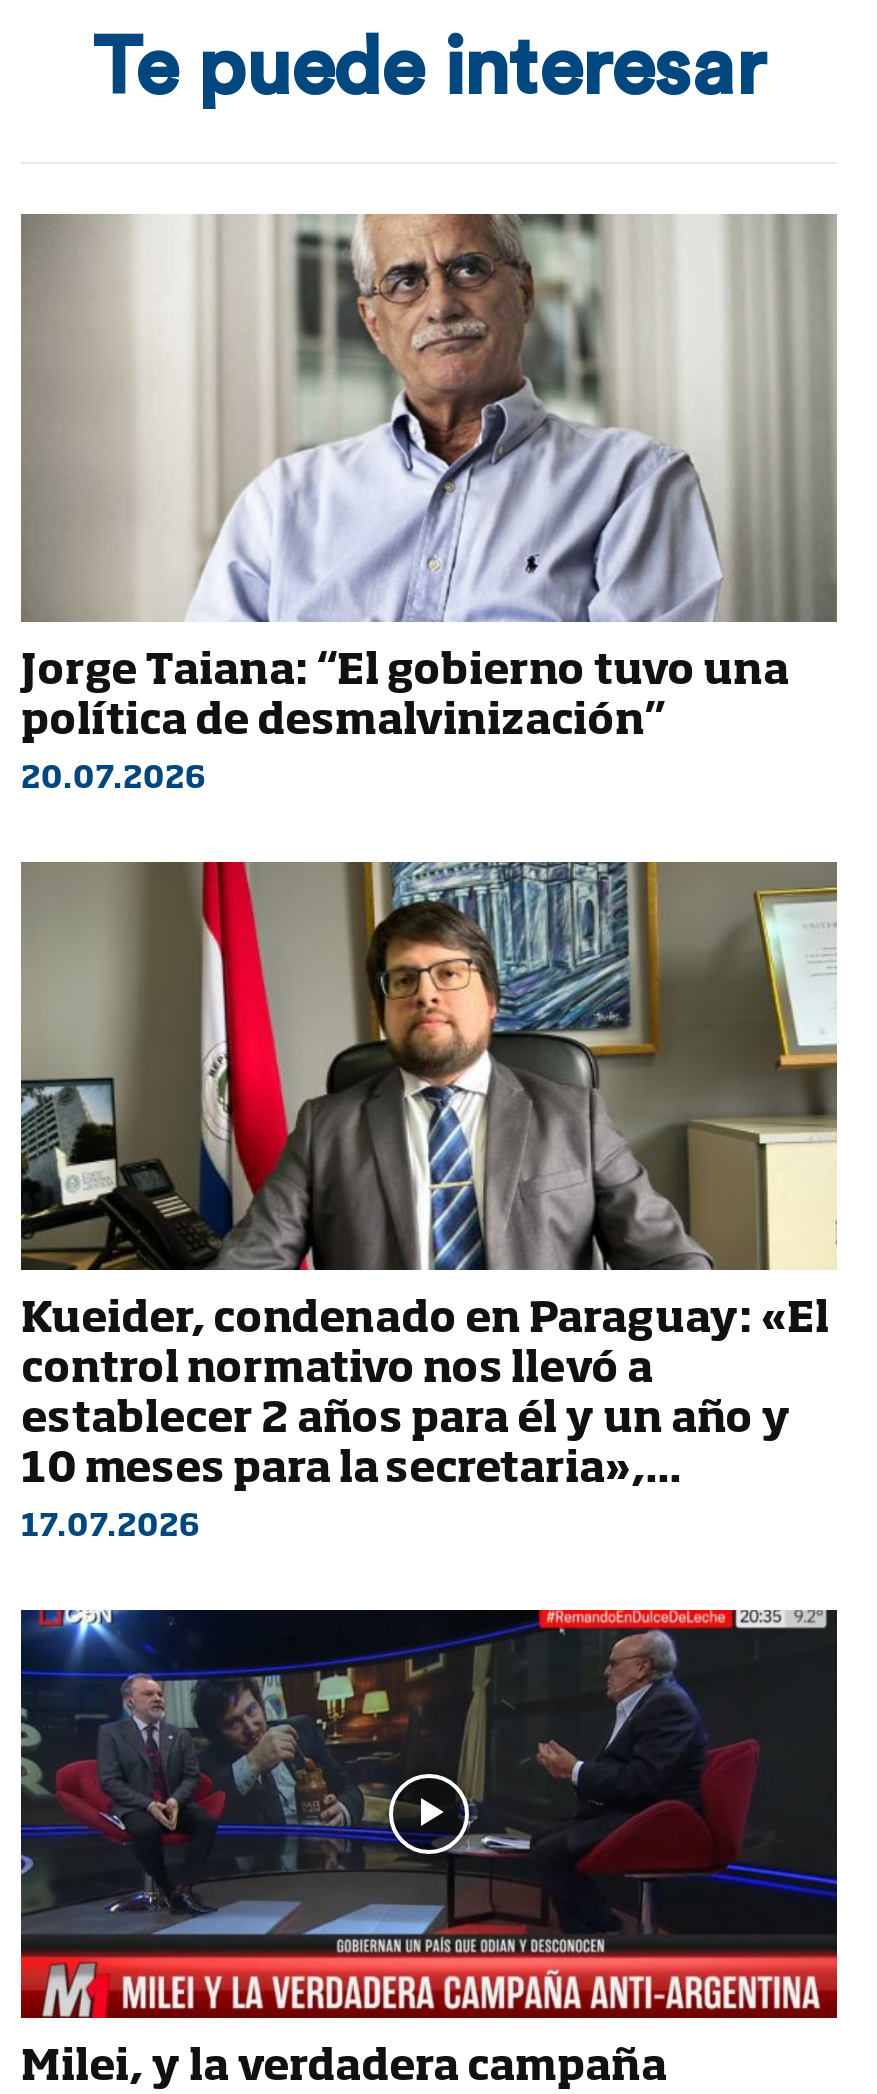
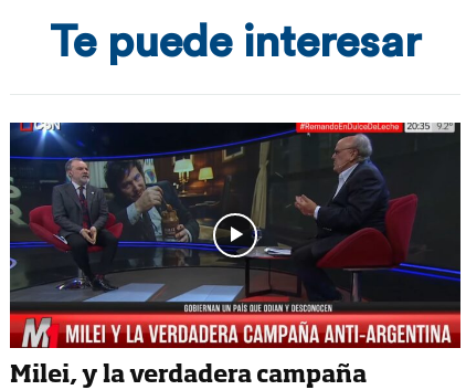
[19,212,839,794] [image] | Jorge Taiana: “El gobierno tuvo una | política de desmalvinización” | 20.07.2026 -> none
[19,860,839,1542] [image] | Kueider, condenado en Paraguay: «El | control normativo nos llevó a | establecer 2 años para él y un año y | 10 meses para la secretaria»,... | 17.07.2026 -> none

